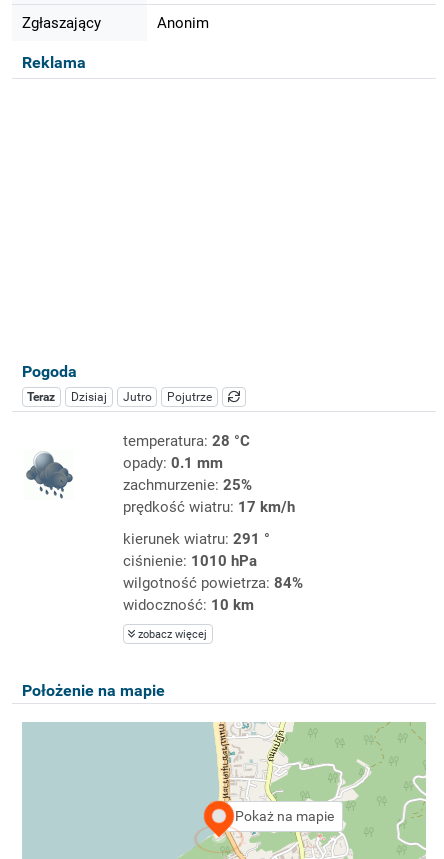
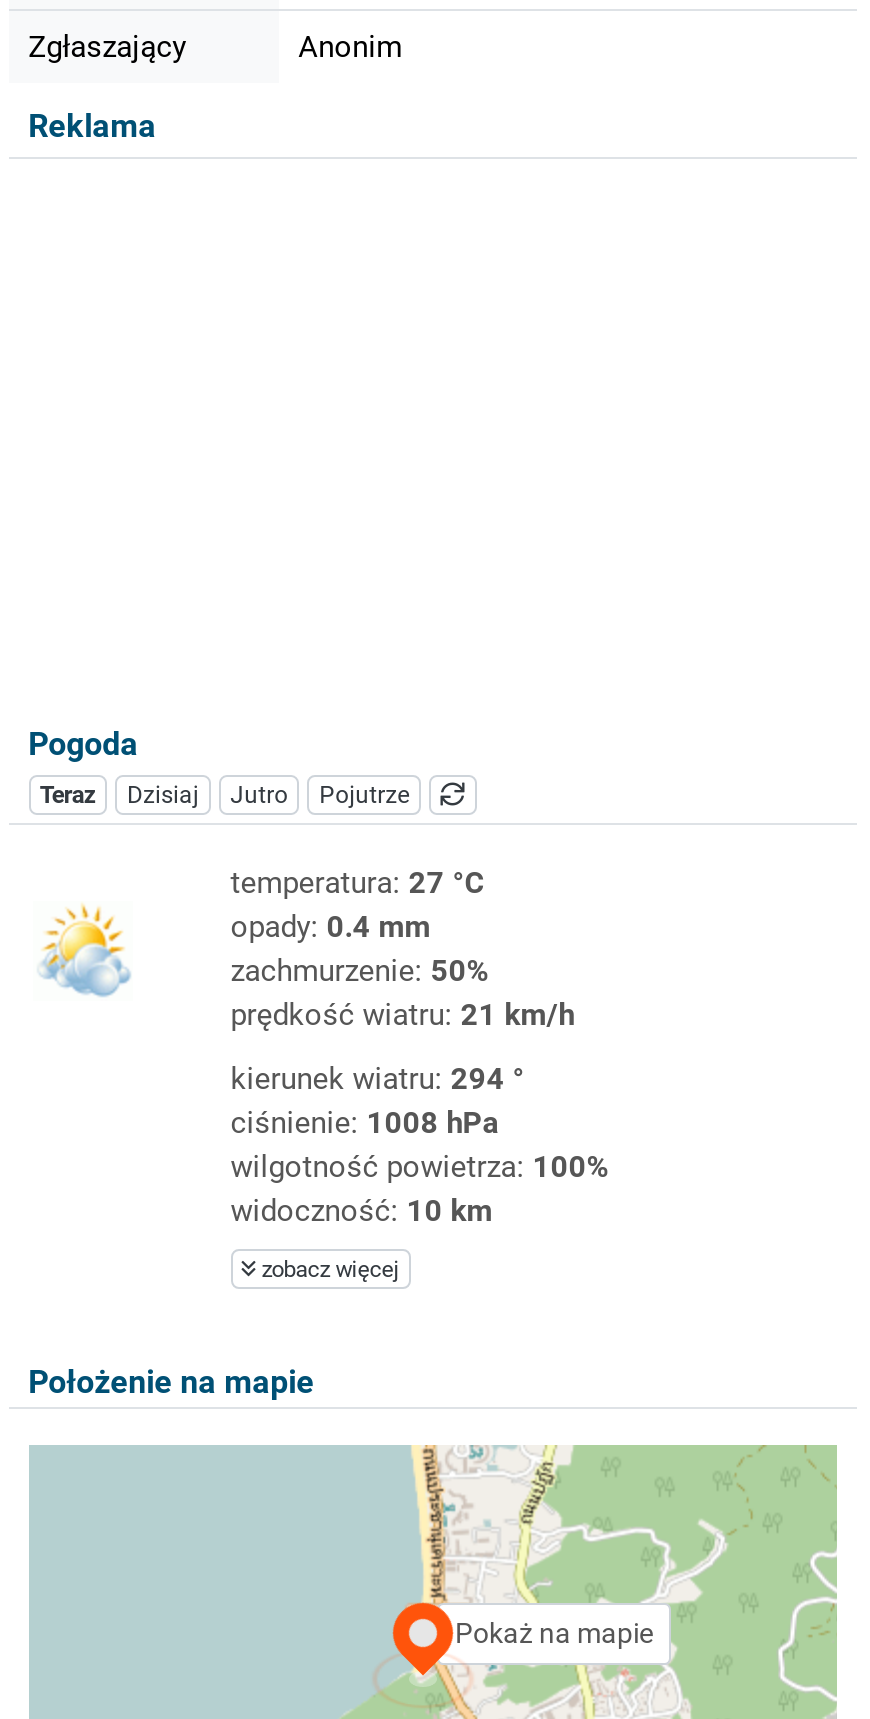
[123,432,250,450] temperatura: 28 °C -> [231,865,485,901] temperatura: 27 °C
[25,451,74,499] [image] -> [37,903,133,999] [image]
[123,454,223,472] opady: 0.1 mm -> [231,909,431,945] opady: 0.4 mm
[123,476,252,494] zachmurzenie: 25% -> [231,953,489,989] zachmurzenie: 50%
[123,498,295,516] prędkość wiatru: 17 km/h -> [231,997,575,1033] prędkość wiatru: 21 km/h
[123,530,270,548] kierunek wiatru: 291 ° -> [231,1061,525,1097] kierunek wiatru: 294 °
[123,552,257,570] ciśnienie: 1010 hPa -> [231,1105,499,1141] ciśnienie: 1008 hPa
[123,574,303,592] wilgotność powietrza: 84% -> [231,1149,609,1185] wilgotność powietrza: 100%

